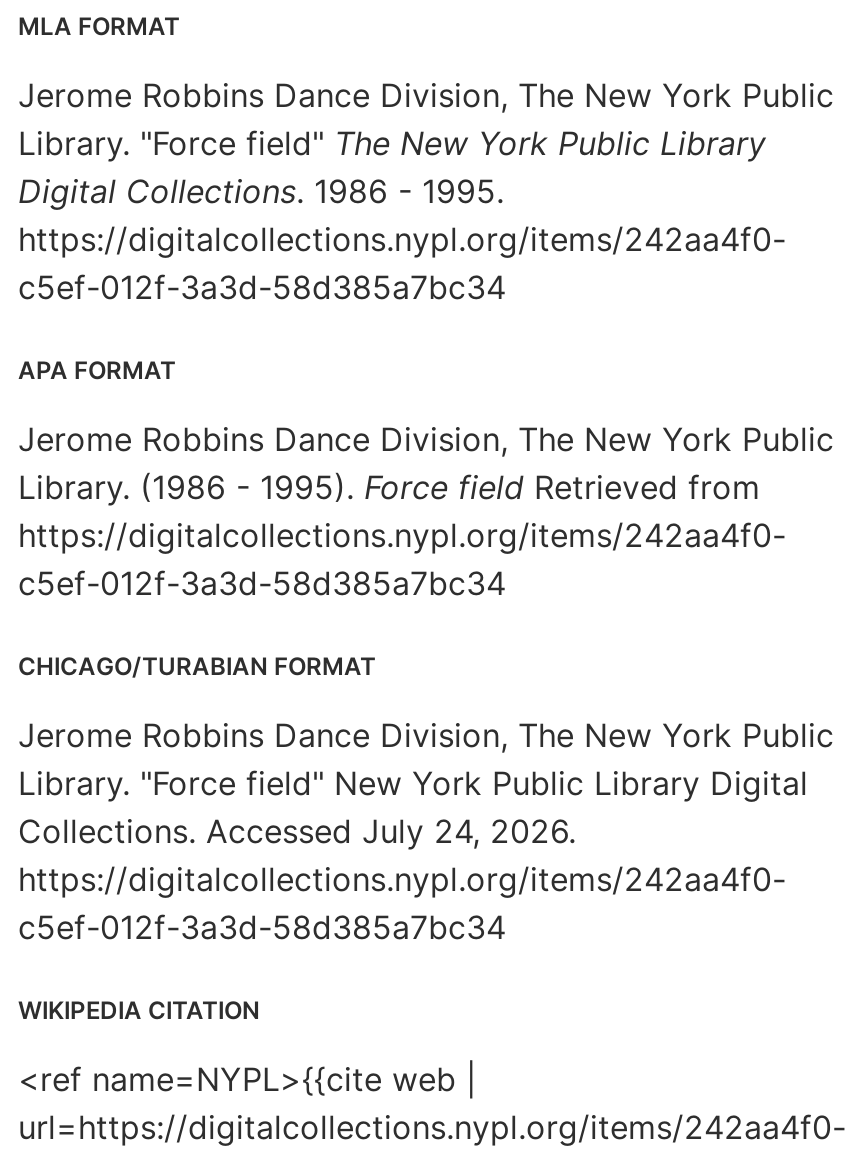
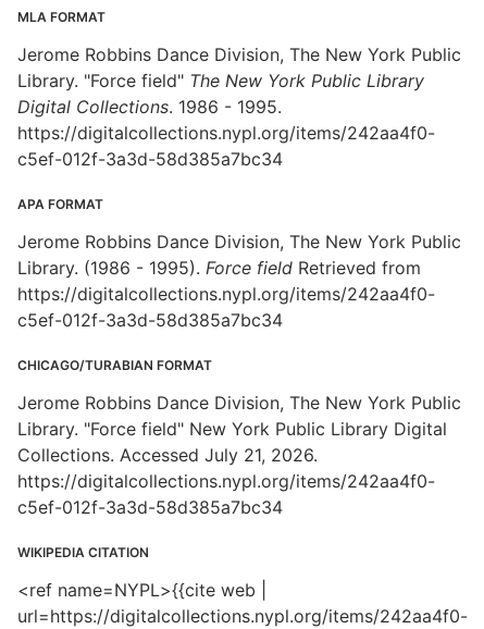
[18,811,576,851] Collections. Accessed July 24, 2026. -> [17,444,318,466] Collections. Accessed July 21, 2026.

